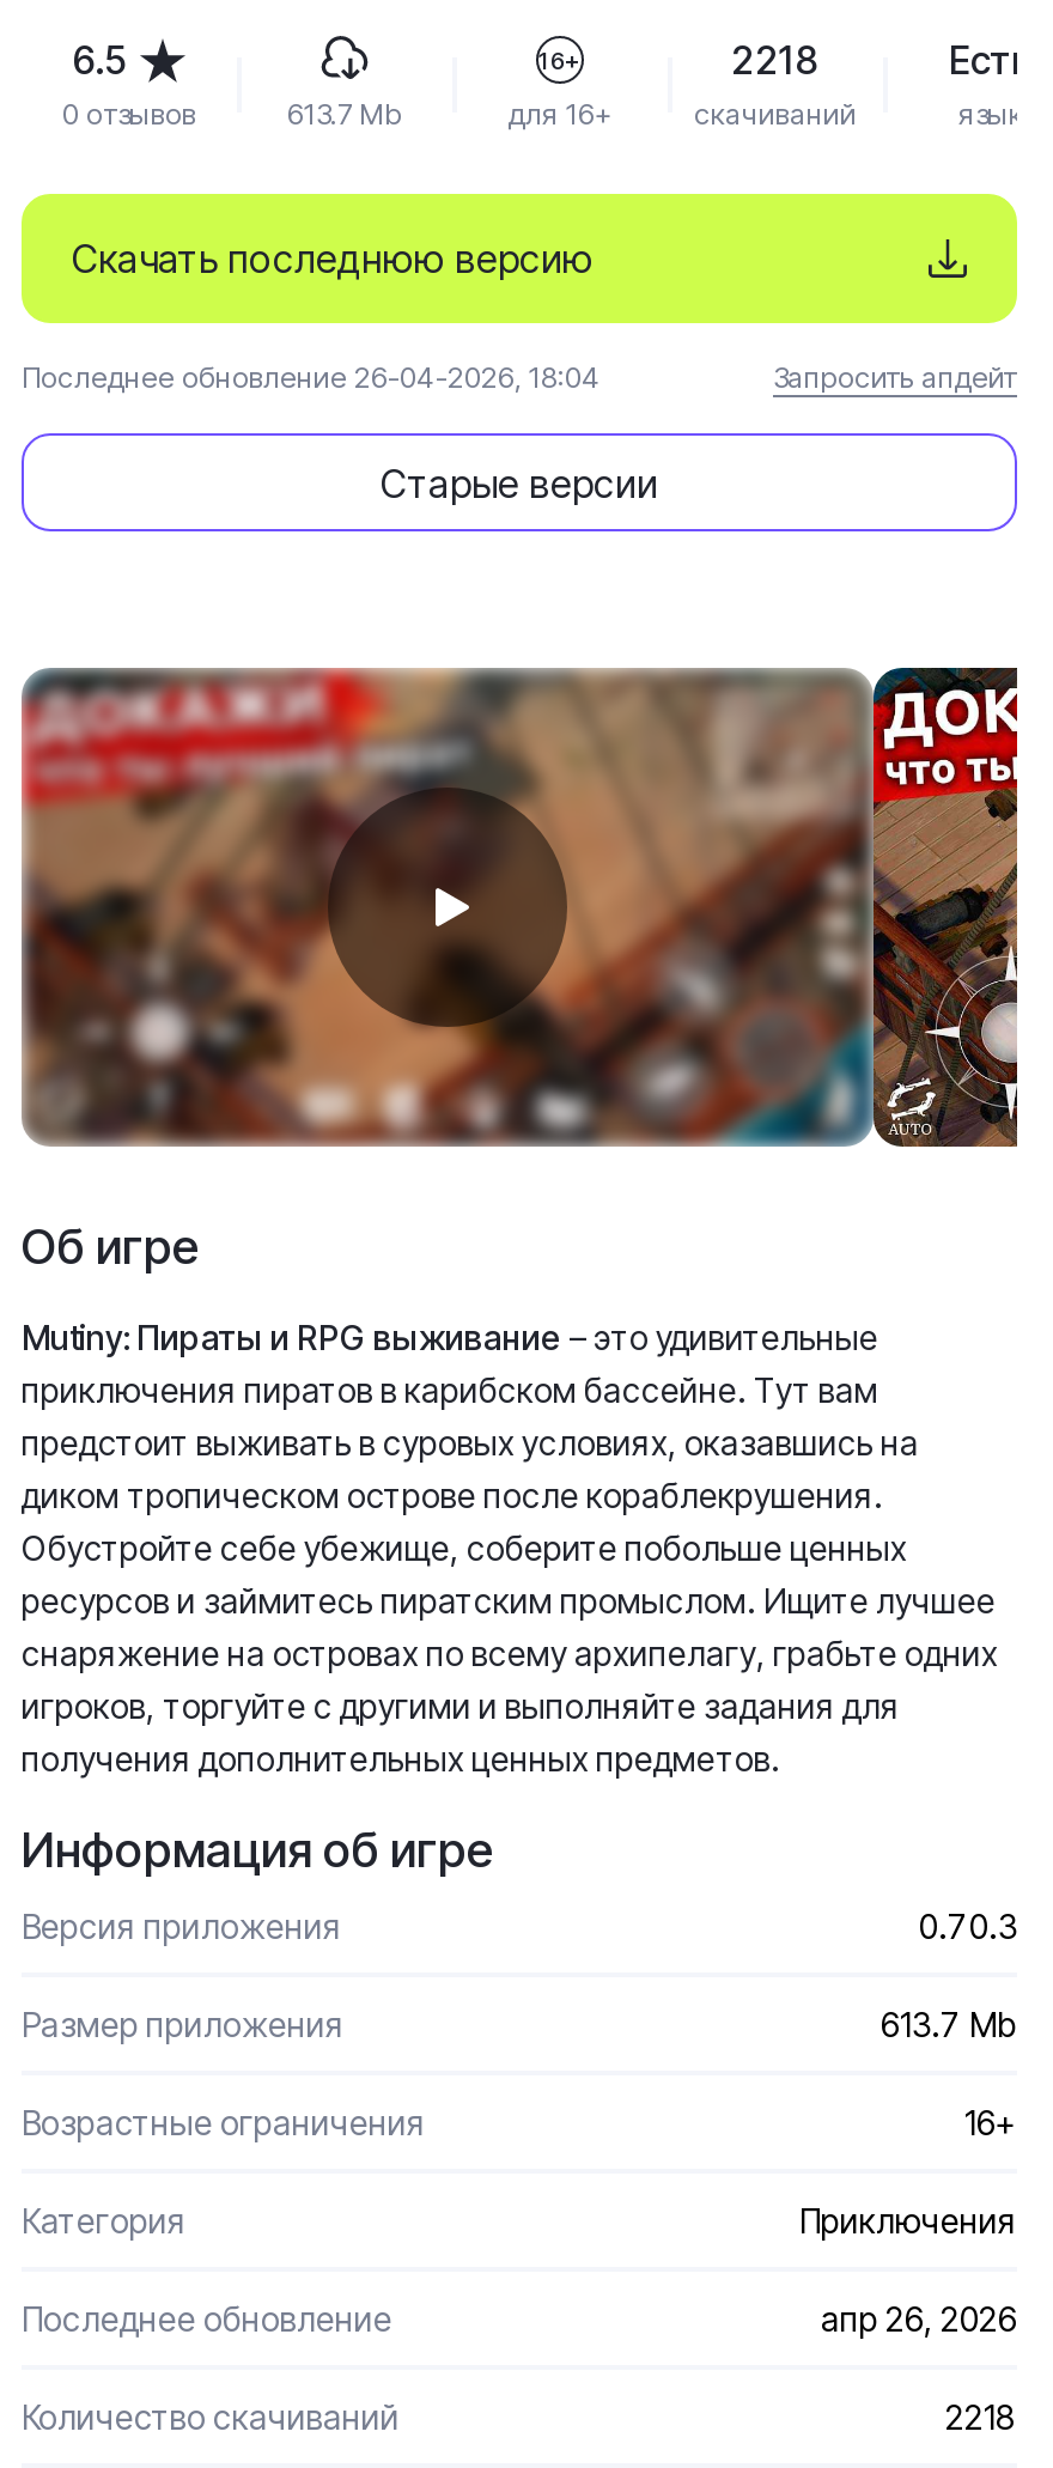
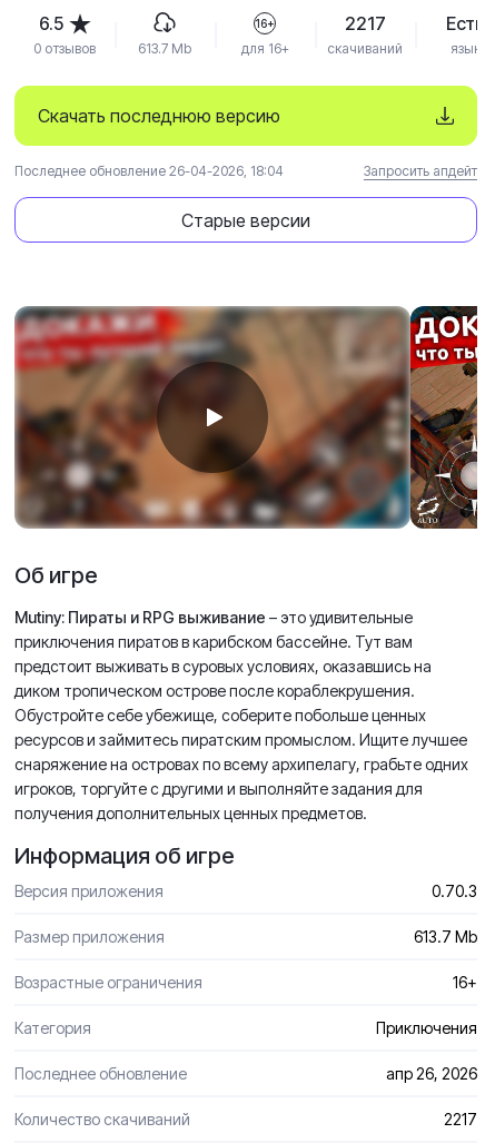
[731,36,820,84] 2218 -> [344,12,385,35] 2217
[945,2396,1017,2437] 2218 -> [444,1110,477,1129] 2217

